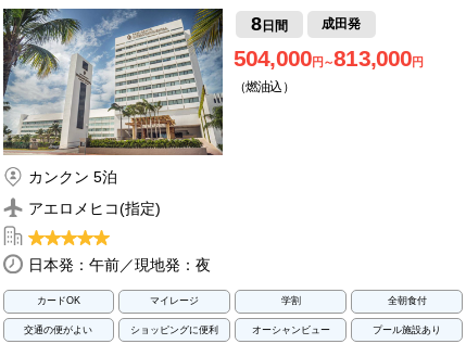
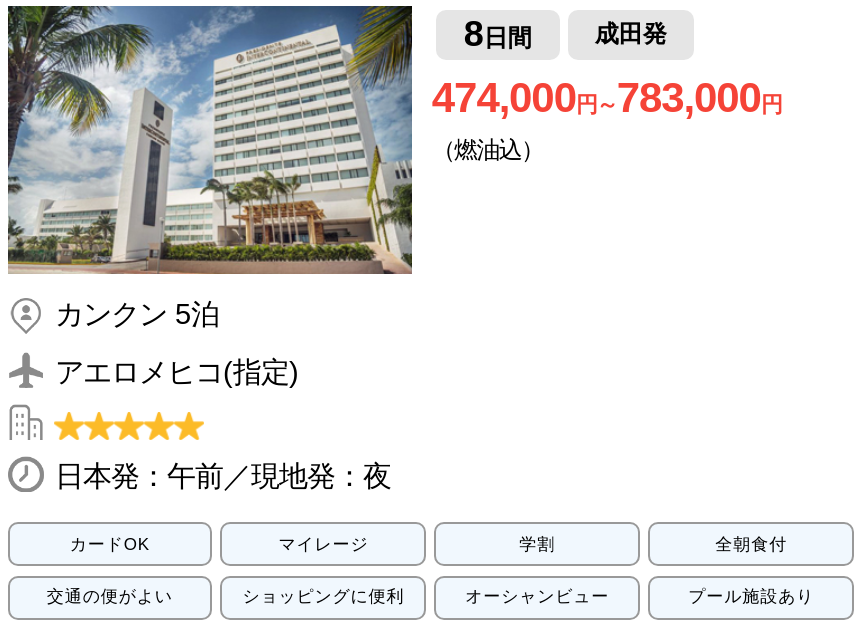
[233,46,423,71] 504,000円～813,000円 -> [432,74,781,120] 474,000円～783,000円

